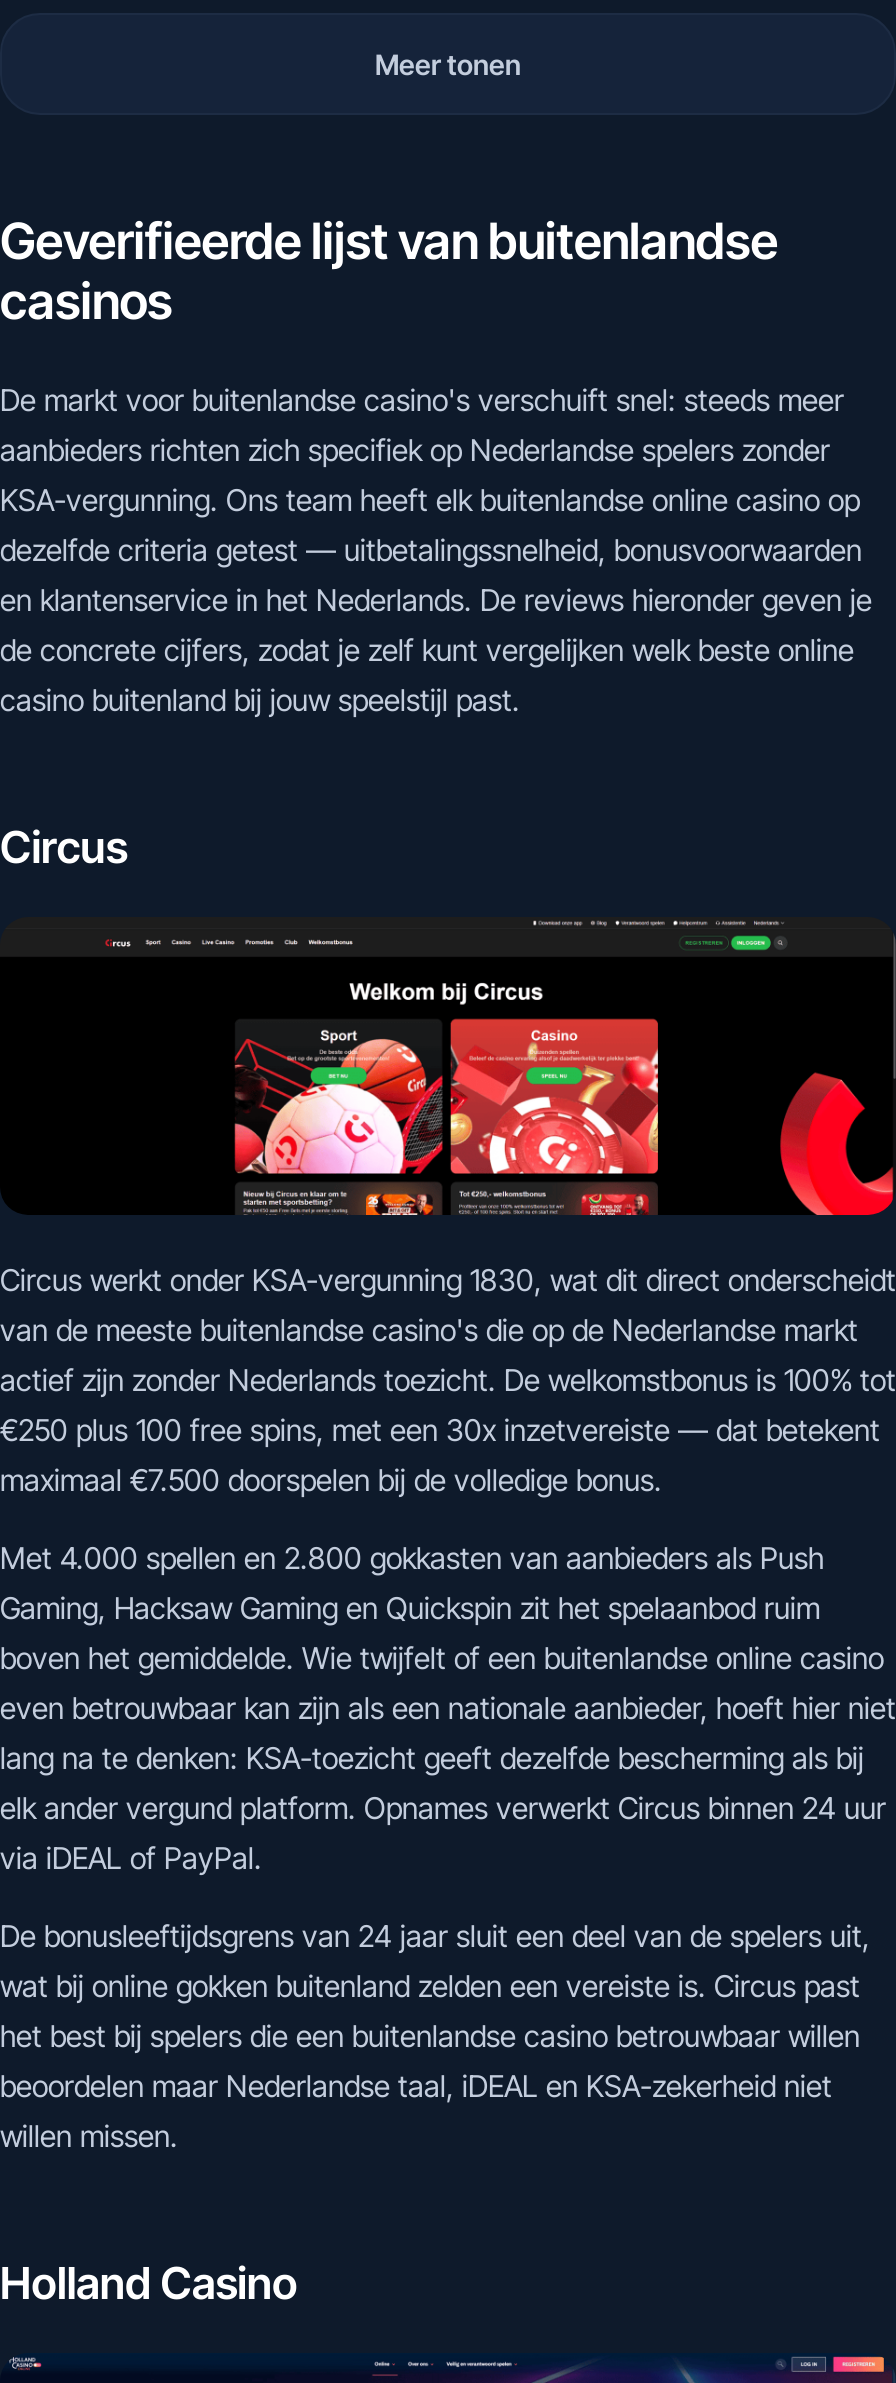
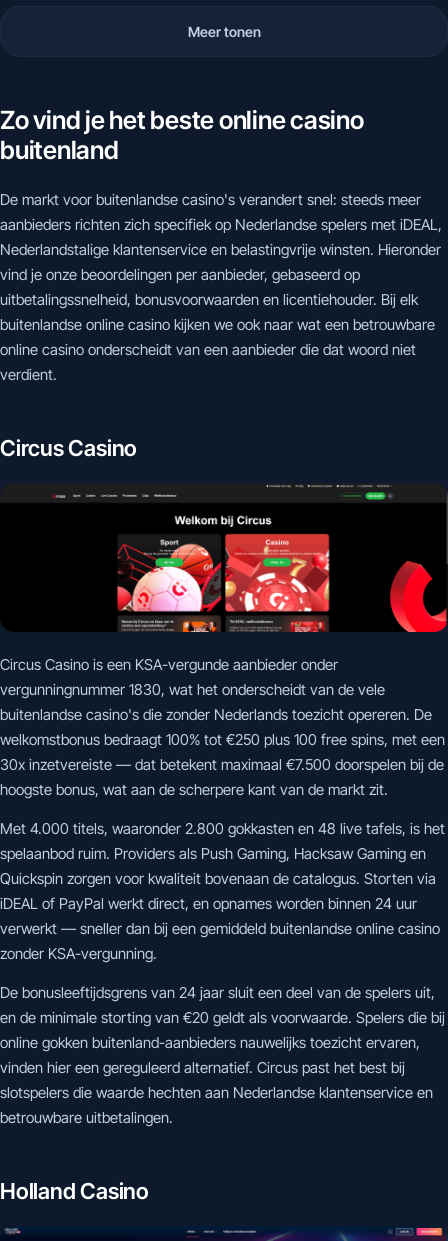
[0,211,778,331] Geverifieerde lijst van buitenlandse | casinos -> [0,105,363,165] Zo vind je het beste online casino | buitenland
[0,381,872,719] De markt voor buitenlandse casino's verschuift snel: steeds meer | aanbieders richten zich specifiek op Nederlandse spelers zonder | KSA-vergunning. Ons team heeft elk buitenlandse online casino op | dezelfde criteria getest — uitbetalingssnelheid, bonusvoorwaarden | en klantenservice in het Nederlands. De reviews hieronder geven je | de concrete cijfers, zodat je zelf kunt vergelijken welk beste online | casino buitenland bij jouw speelstijl past. -> [0,190,442,384] De markt voor buitenlandse casino's verandert snel: steeds meer | aanbieders richten zich specifiek op Nederlandse spelers met iDEAL, | Nederlandstalige klantenservice en belastingvrije winsten. Hieronder | vind je onze beoordelingen per aanbieder, gebaseerd op | uitbetalingssnelheid, bonusvoorwaarden en licentiehouder. Bij elk | buitenlandse online casino kijken we ook naar wat een betrouwbare | online casino onderscheidt van een aanbieder die dat woord niet | verdient.
[0,821,127,873] Circus -> [0,435,137,461] Circus Casino
[0,1262,896,1500] Circus werkt onder KSA-vergunning 1830, wat dit direct onderscheidt | van de meeste buitenlandse casino's die op de Nederlandse markt | actief zijn zonder Nederlands toezicht. De welkomstbonus is 100% tot | €250 plus 100 free spins, met een 30x inzetvereiste — dat betekent | maximaal €7.500 doorspelen bij de volledige bonus. -> [0,655,445,799] Circus Casino is een KSA-vergunde aanbieder onder | vergunningnummer 1830, wat het onderscheidt van de vele | buitenlandse casino's die zonder Nederlands toezicht opereren. De | welkomstbonus bedraagt 100% tot €250 plus 100 free spins, met een | 30x inzetvereiste — dat betekent maximaal €7.500 doorspelen bij de | hoogste bonus, wat aan de scherpere kant van de markt zit.
[0,1540,896,1878] Met 4.000 spellen en 2.800 gokkasten van aanbieders als Push | Gaming, Hacksaw Gaming en Quickspin zit het spelaanbod ruim | boven het gemiddelde. Wie twijfelt of een buitenlandse online casino | even betrouwbaar kan zijn als een nationale aanbieder, hoeft hier niet | lang na te denken: KSA-toezicht geeft dezelfde bescherming als bij | elk ander vergund platform. Opnames verwerkt Circus binnen 24 uur | via iDEAL of PayPal. -> [0,819,445,963] Met 4.000 titels, waaronder 2.800 gokkasten en 48 live tafels, is het | spelaanbod ruim. Providers als Push Gaming, Hacksaw Gaming en | Quickspin zorgen voor kwaliteit bovenaan de catalogus. Storten via | iDEAL of PayPal werkt direct, en opnames worden binnen 24 uur | verwerkt — sneller dan bij een gemiddeld buitenlandse online casino | zonder KSA-vergunning.
[0,1968,860,2156] wat bij online gokken buitenland zelden een vereiste is. Circus past | het best bij spelers die een buitenlandse casino betrouwbaar willen | beoordelen maar Nederlandse taal, iDEAL en KSA-zekerheid niet | willen missen. -> [0,1008,445,1127] en de minimale storting van €20 geldt als voorwaarde. Spelers die bij | online gokken buitenland-aanbieders nauwelijks toezicht ervaren, | vinden hier een gereguleerd alternatief. Circus past het best bij | slotspelers die waarde hechten aan Nederlandse klantenservice en | betrouwbare uitbetalingen.

